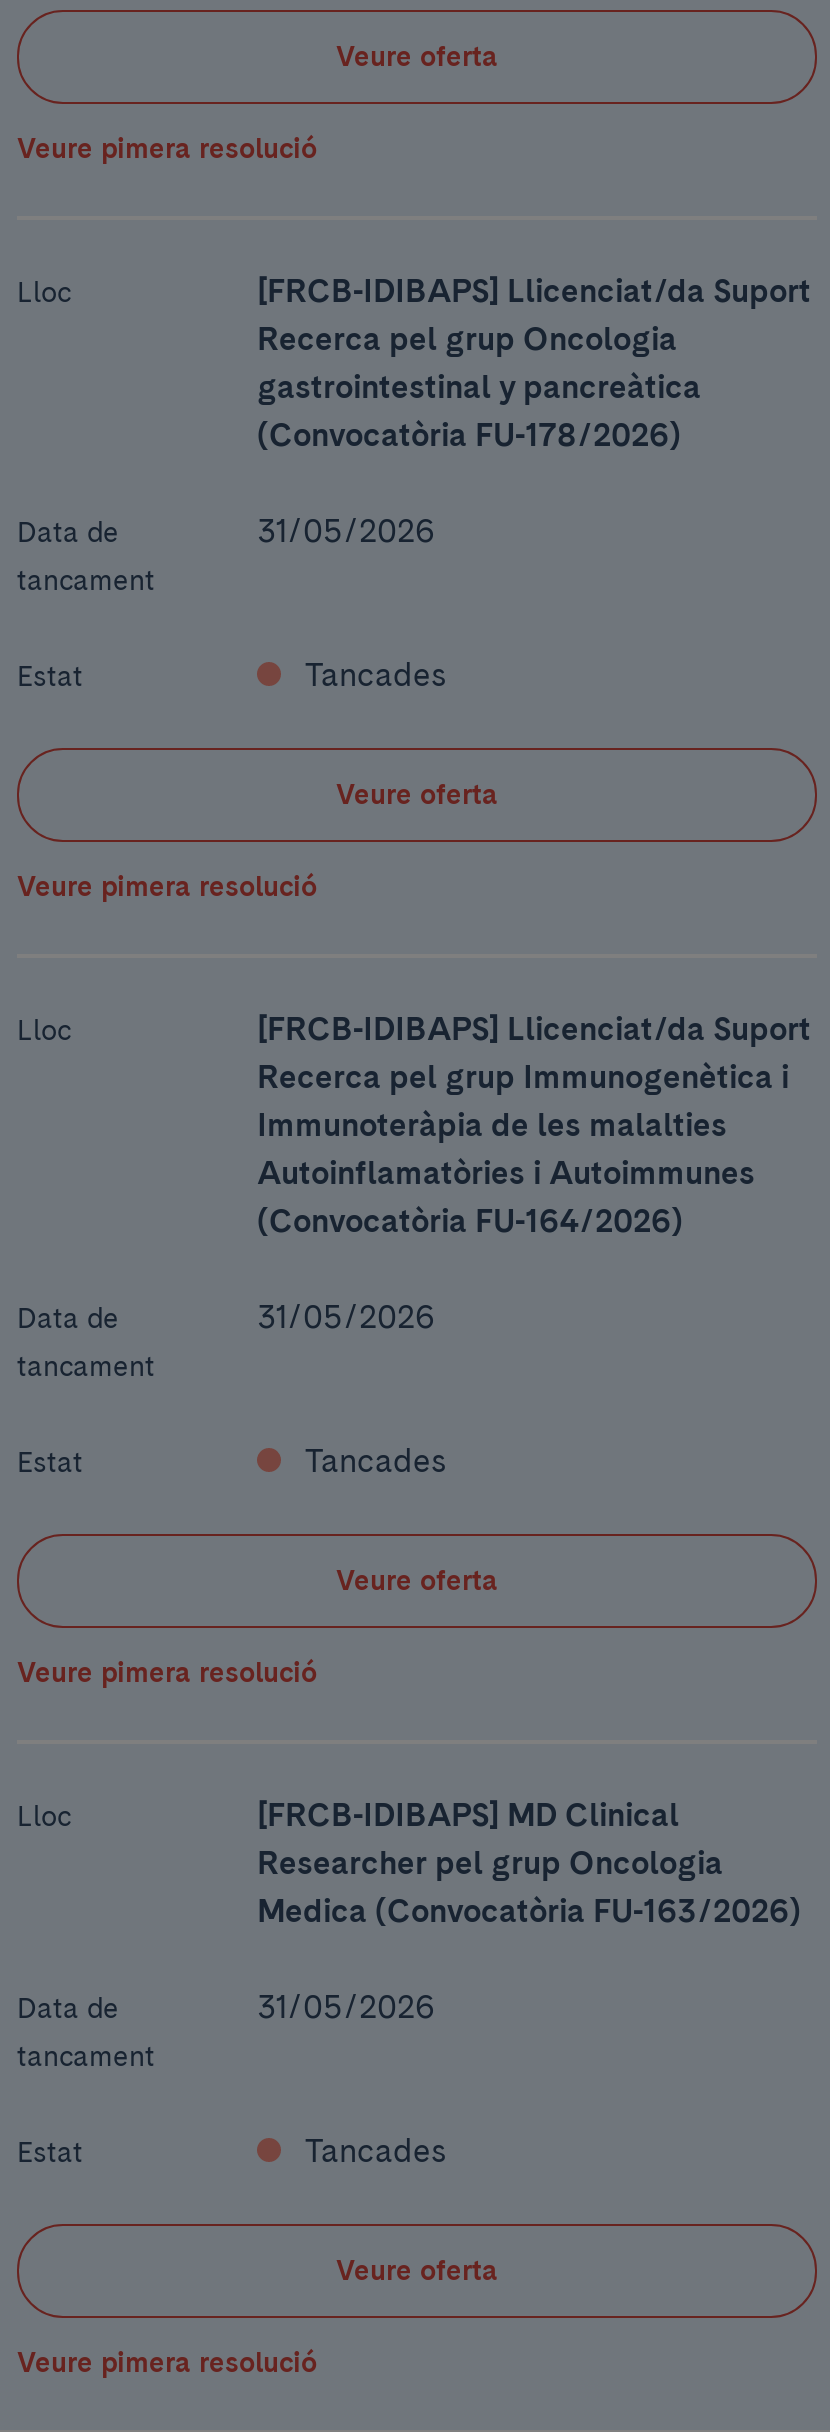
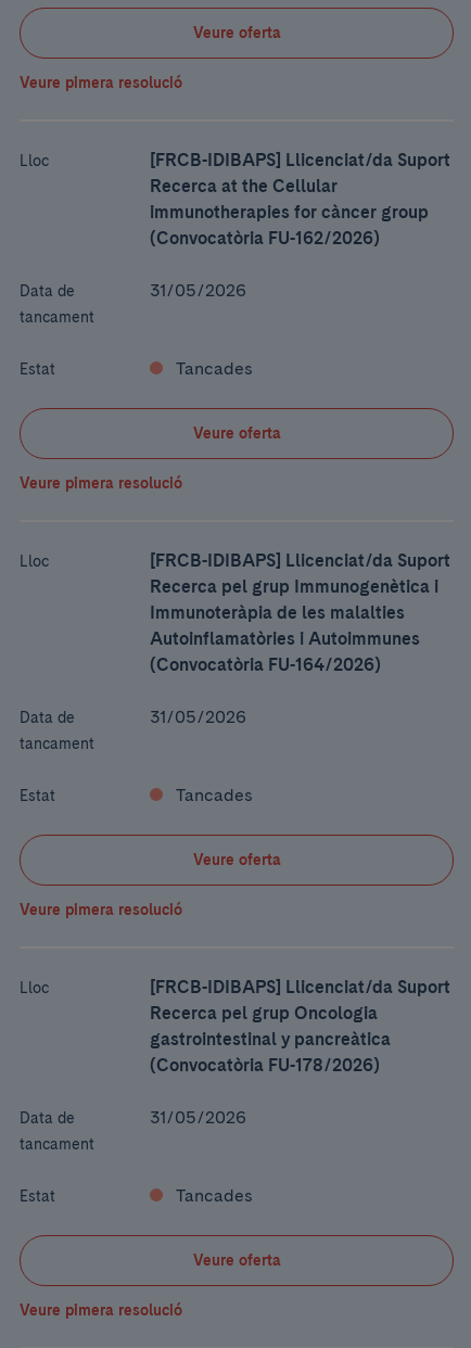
moved [257,319,701,453] -> [150,1003,391,1075]: Recerca pel grup Oncologia | gastrointestinal y pancreàtica | (Convocatòria FU-178/2026)
none -> [150,176,429,248] Recerca at the Cellular | immunotherapies for càncer group | (Convocatòria FU-162/2026)
[257,1795,801,1929] [FRCB-IDIBAPS] MD Clinical | Researcher pel grup Oncologia | Medica (Convocatòria FU-163/2026) -> [150,976,450,997] [FRCB-IDIBAPS] Llicenciat/da Suport

